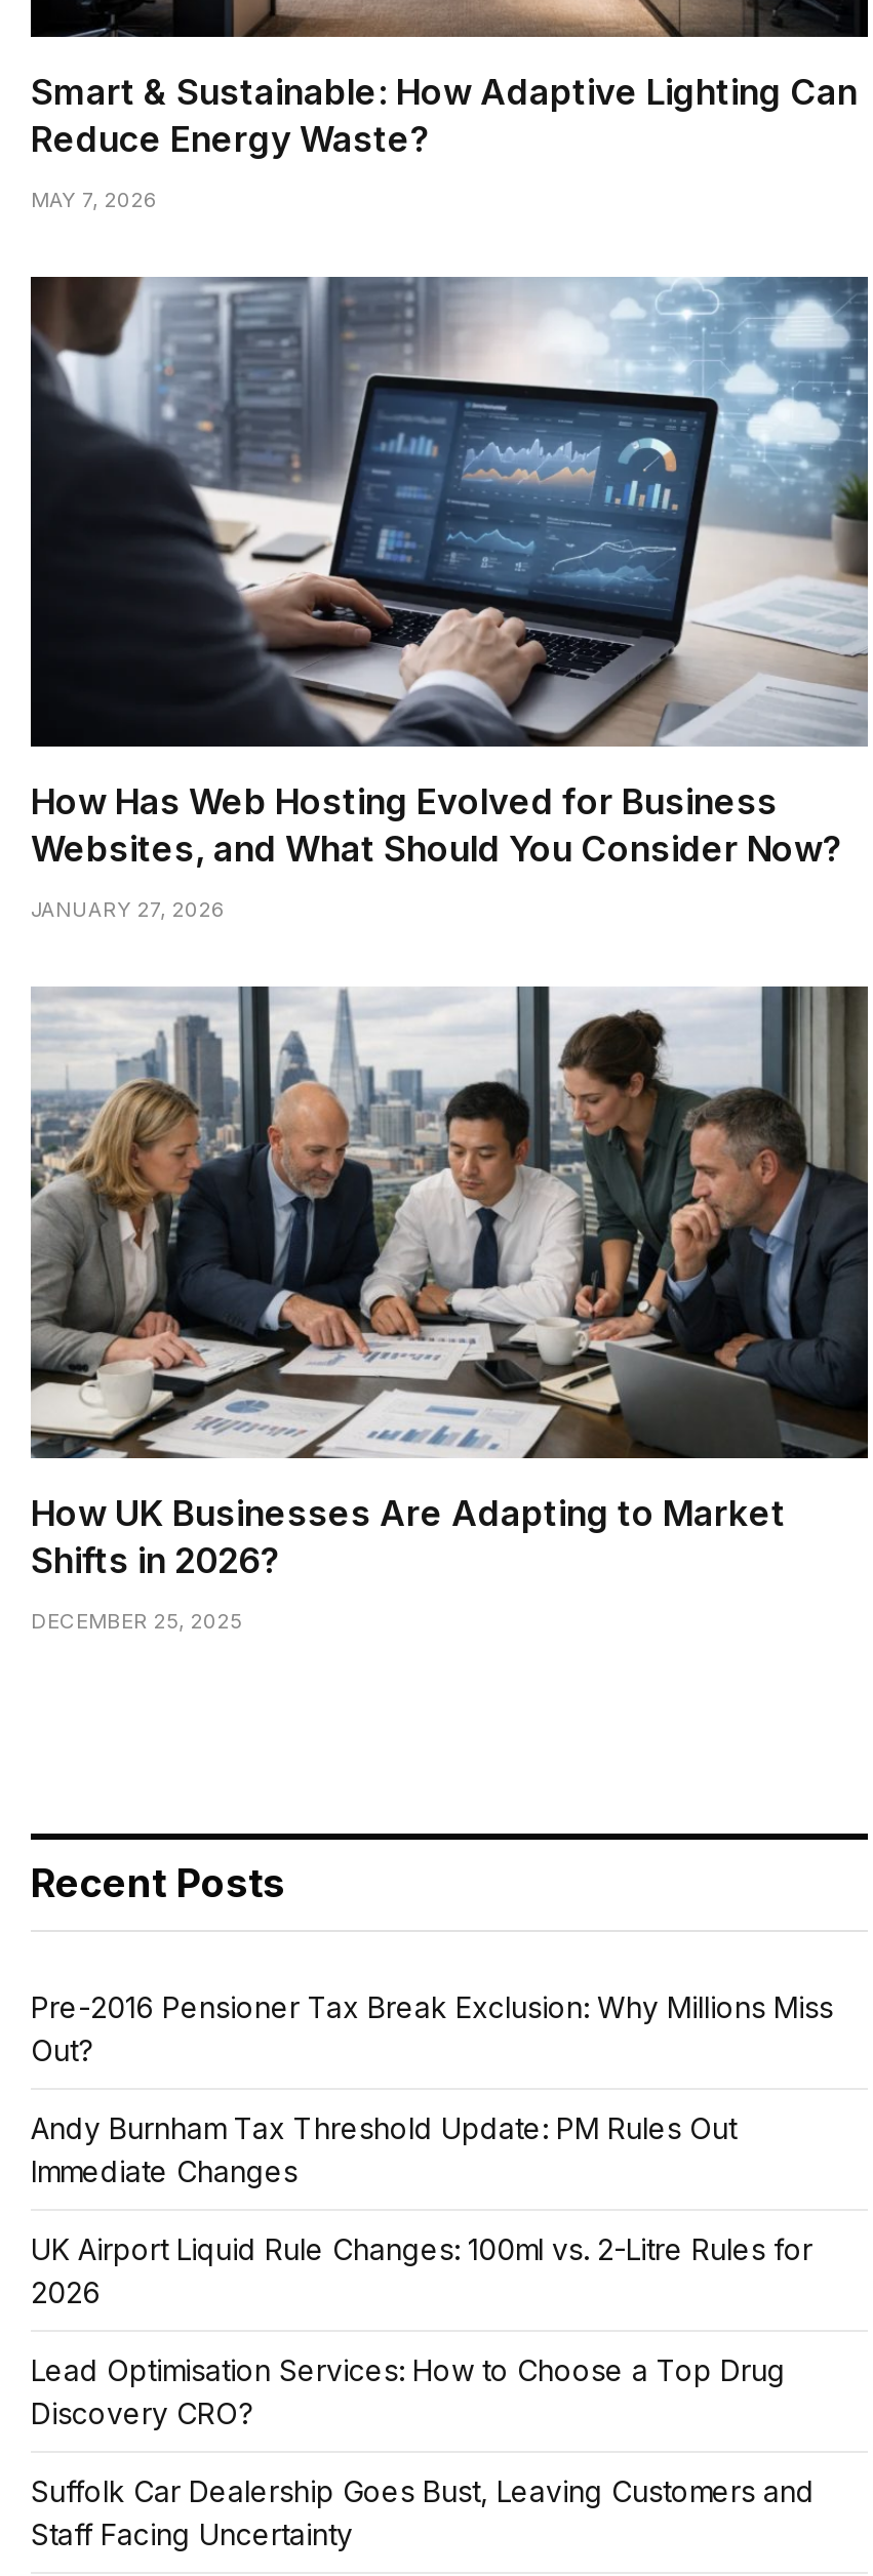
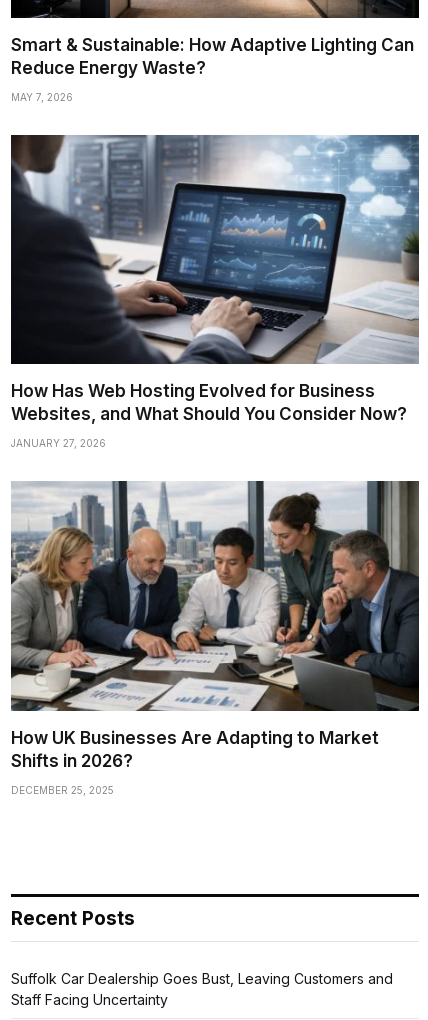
[31,1989,833,2430] Pre-2016 Pensioner Tax Break Exclusion: Why Millions Miss | Out? | Andy Burnham Tax Threshold Update: PM Rules Out | Immediate Changes | UK Airport Liquid Rule Changes: 100ml vs. 2-Litre Rules for | 2026 | Lead Optimisation Services: How to Choose a Top Drug | Discovery CRO? -> none

